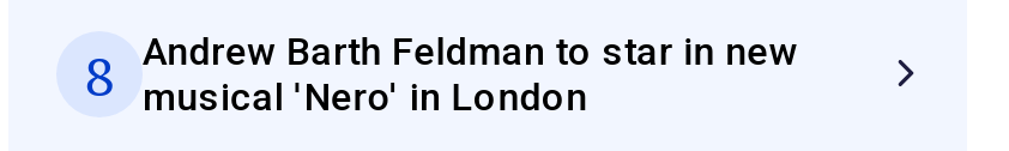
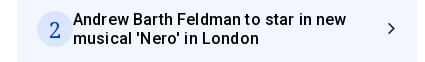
[85,28,798,119] 8 Andrew Barth Feldman to star in new musical 'Nero' in London -> [49,9,347,47] 2 Andrew Barth Feldman to star in new musical 'Nero' in London

